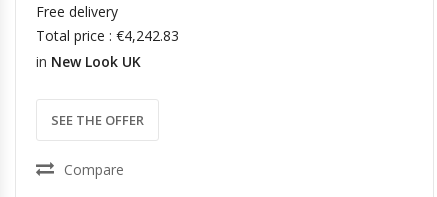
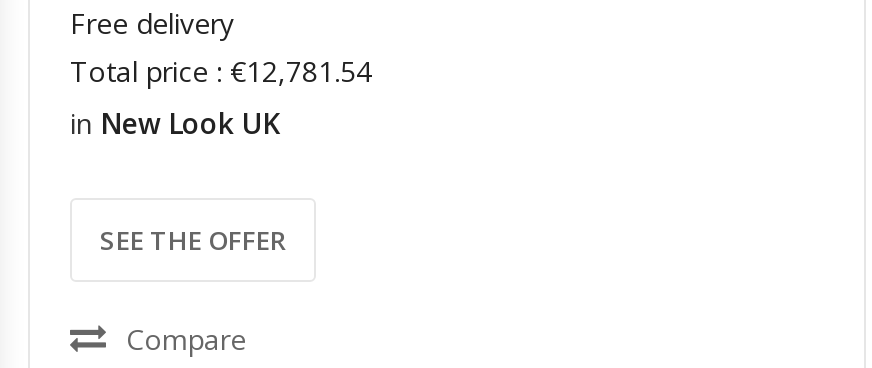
[36,26,179,45] Total price : €4,242.83 -> [70,52,372,90] Total price : €12,781.54

